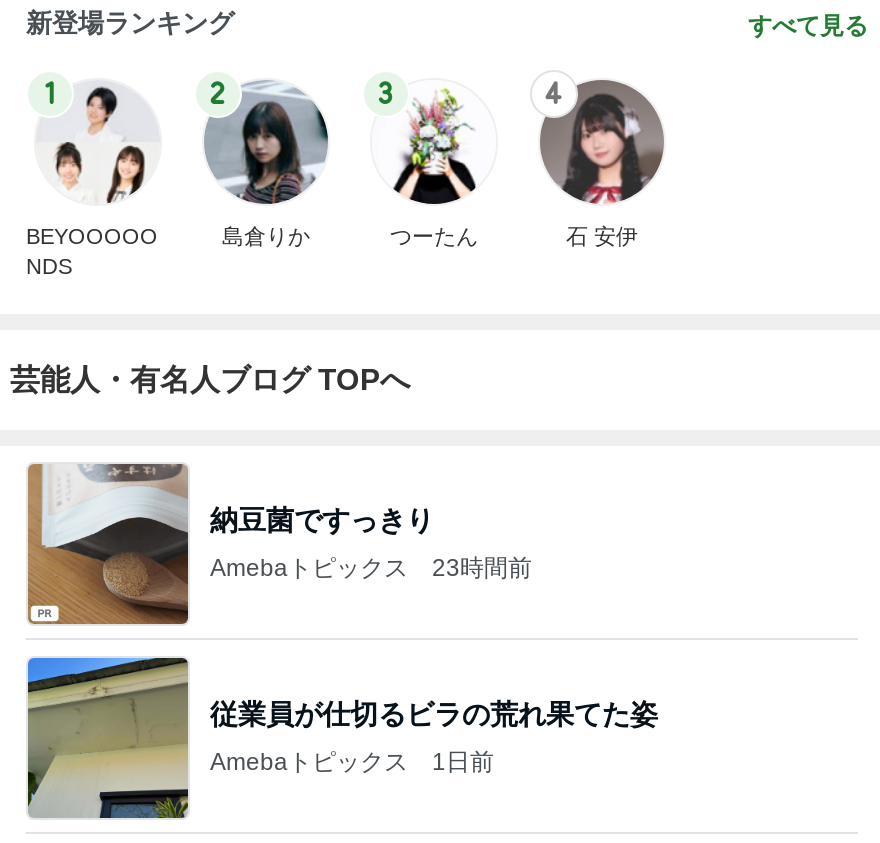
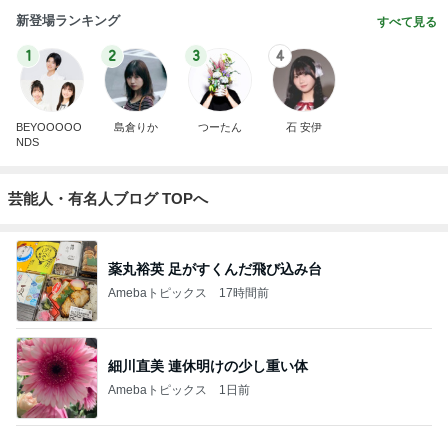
[26,462,434,624] [image] | 納豆菌ですっきり -> [16,240,322,321] [image] | 薬丸裕英 足がすくんだ飛び込み台
[210,553,532,581] Amebaトピックス 23時間前 -> [108,285,269,299] Amebaトピックス 17時間前
[26,656,658,820] [image] | 従業員が仕切るビラの荒れ果てた姿 -> [16,337,308,419] [image] | 細川直美 連休明けの少し重い体

